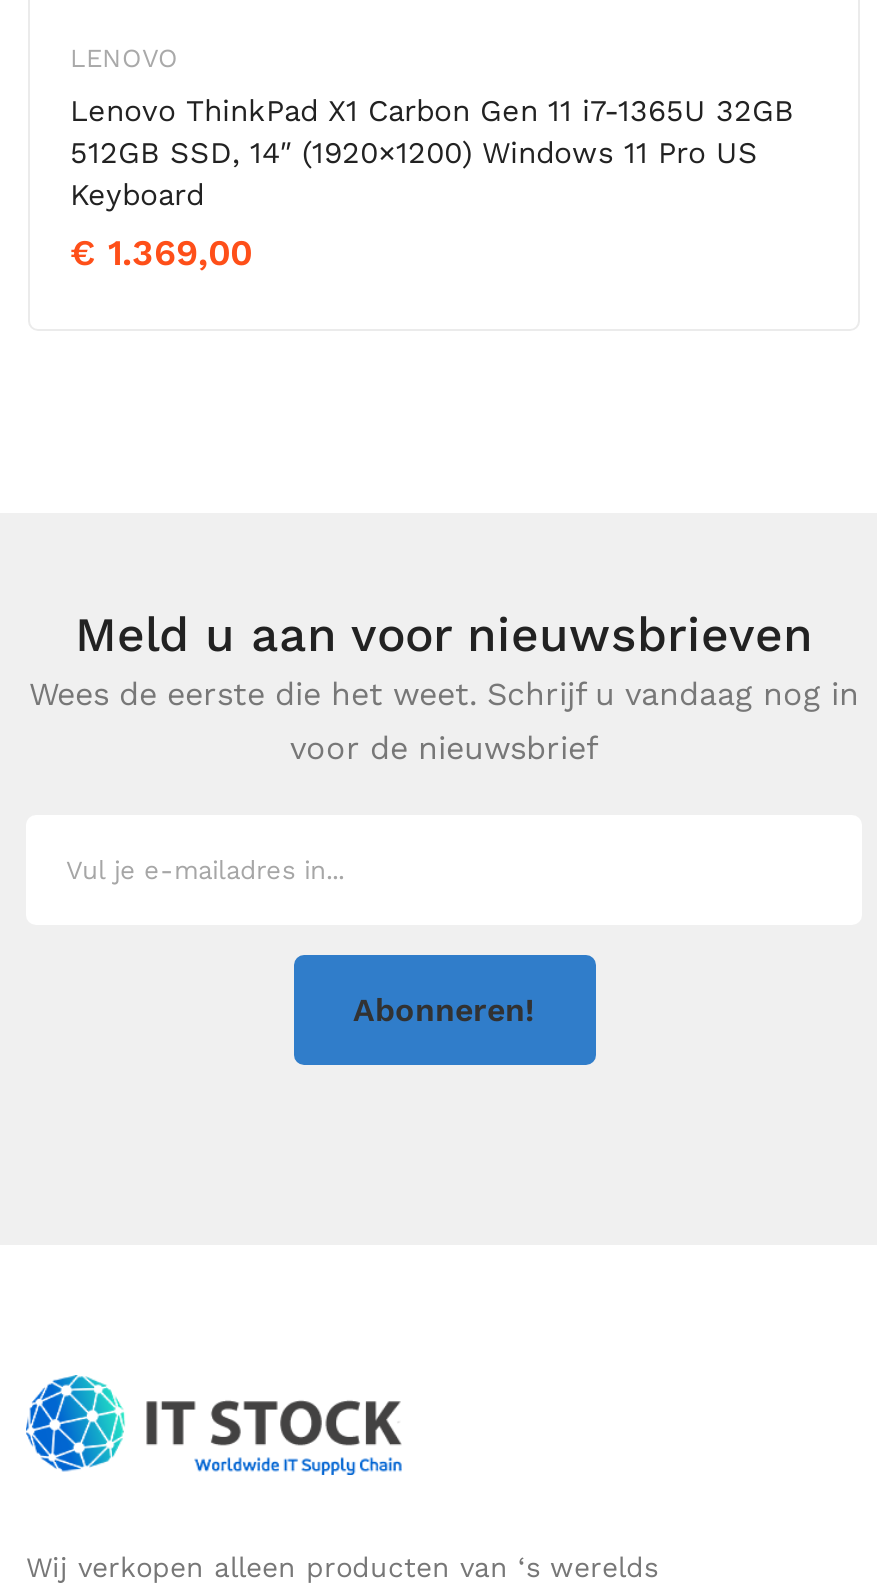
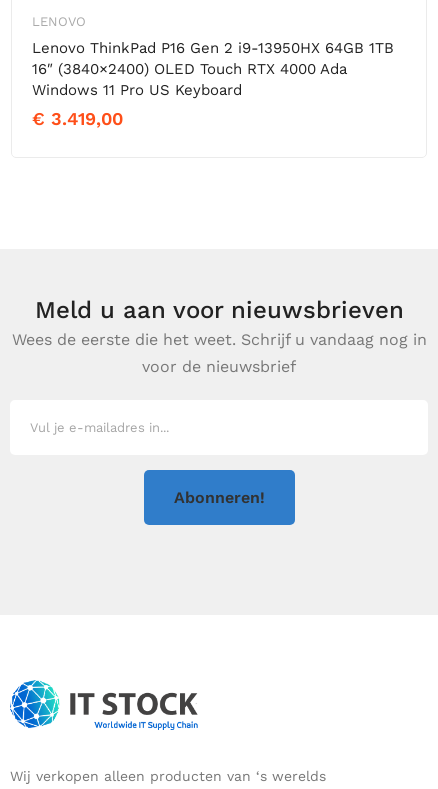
[70,93,794,273] Lenovo ThinkPad X1 Carbon Gen 11 i7-1365U 32GB | 512GB SSD, 14″ (1920×1200) Windows 11 Pro US | Keyboard | €1.369,00 -> [32,39,394,129] Lenovo ThinkPad P16 Gen 2 i9-13950HX 64GB 1TB | 16″ (3840×2400) OLED Touch RTX 4000 Ada | Windows 11 Pro US Keyboard | €3.419,00

